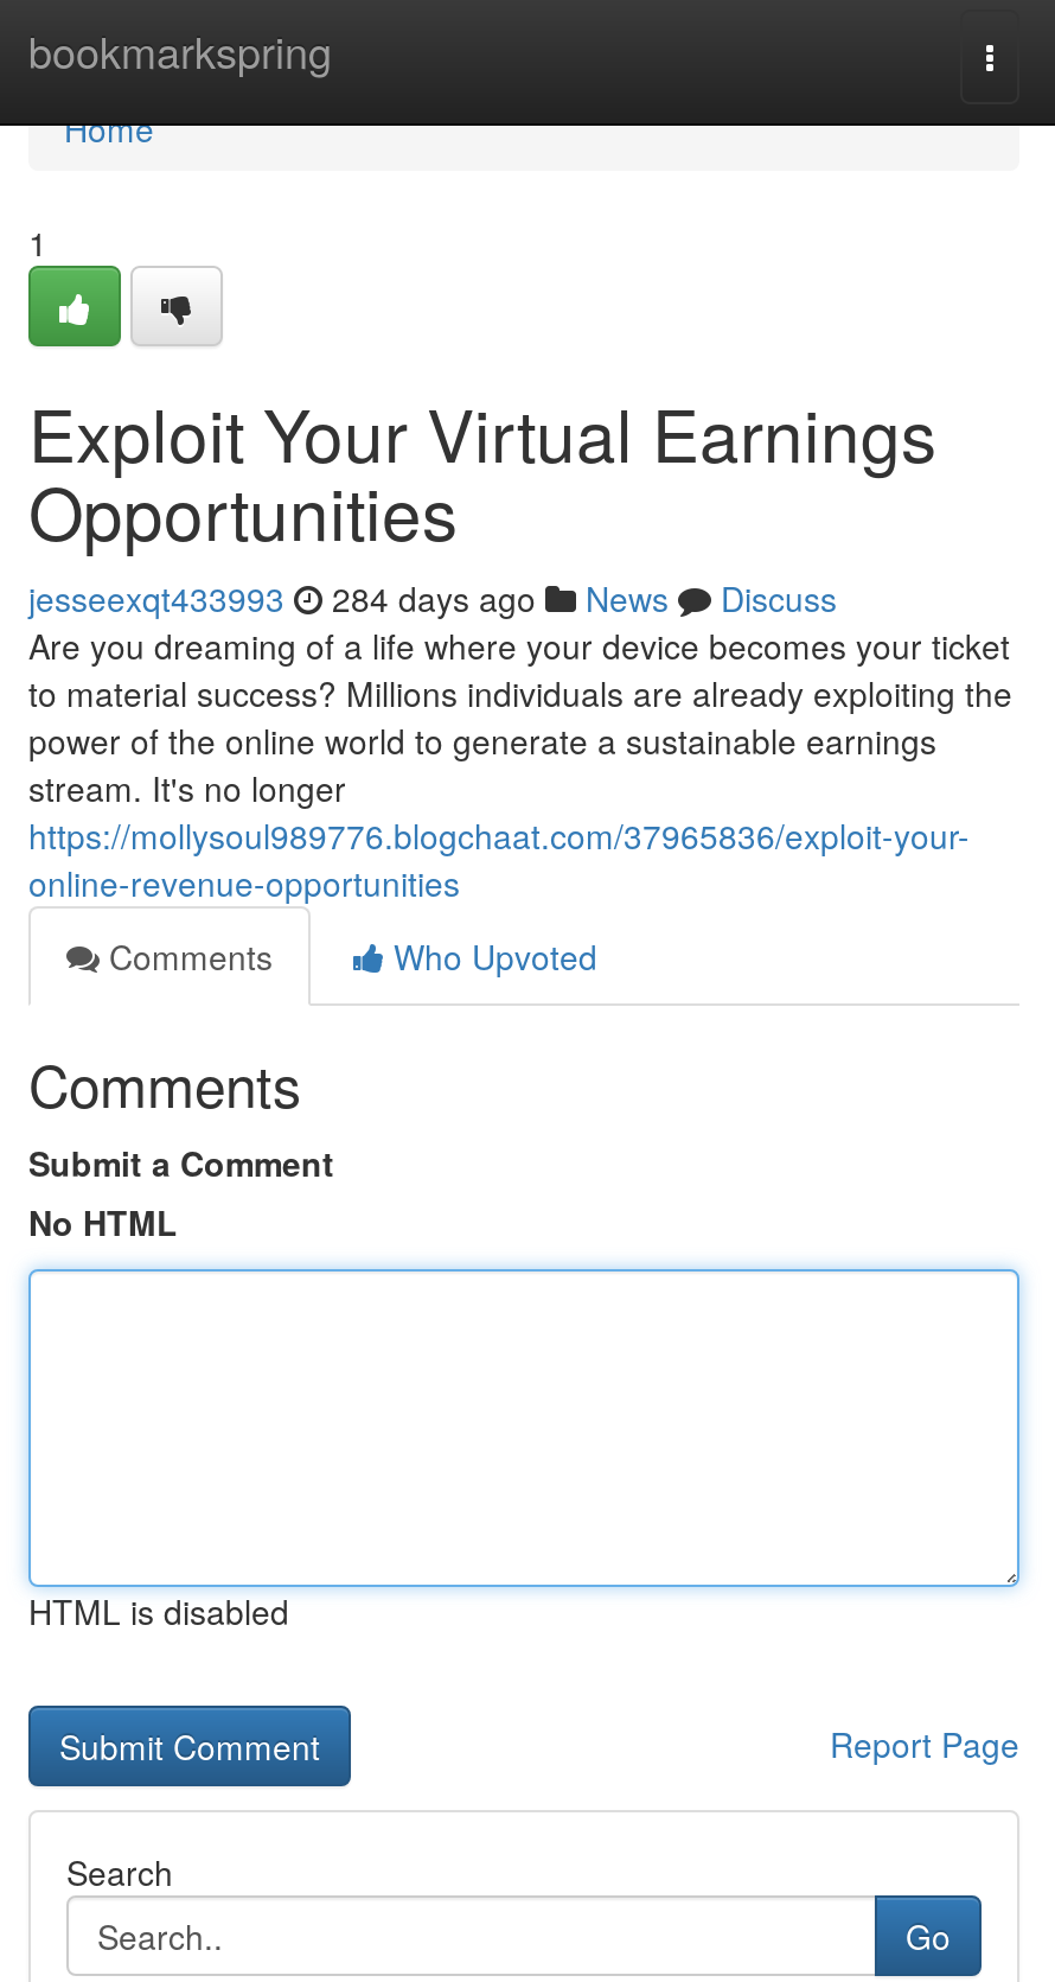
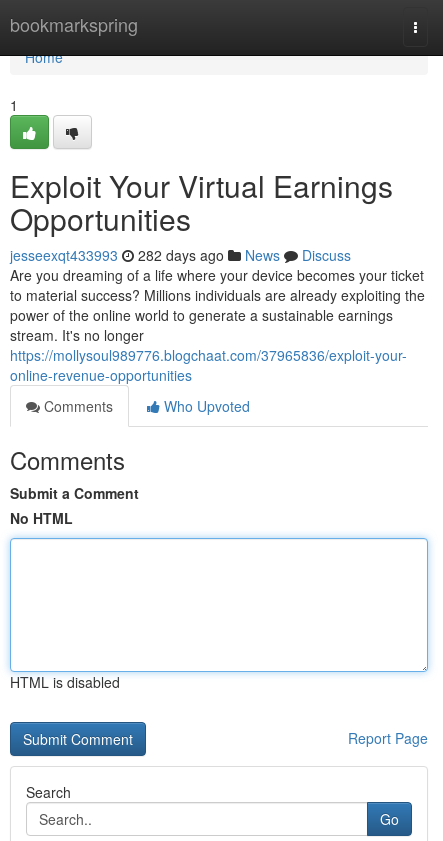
[28,574,837,622] jesseexqt433993 284 days ago News Discuss -> [10,245,351,265] jesseexqt433993 282 days ago News Discuss

